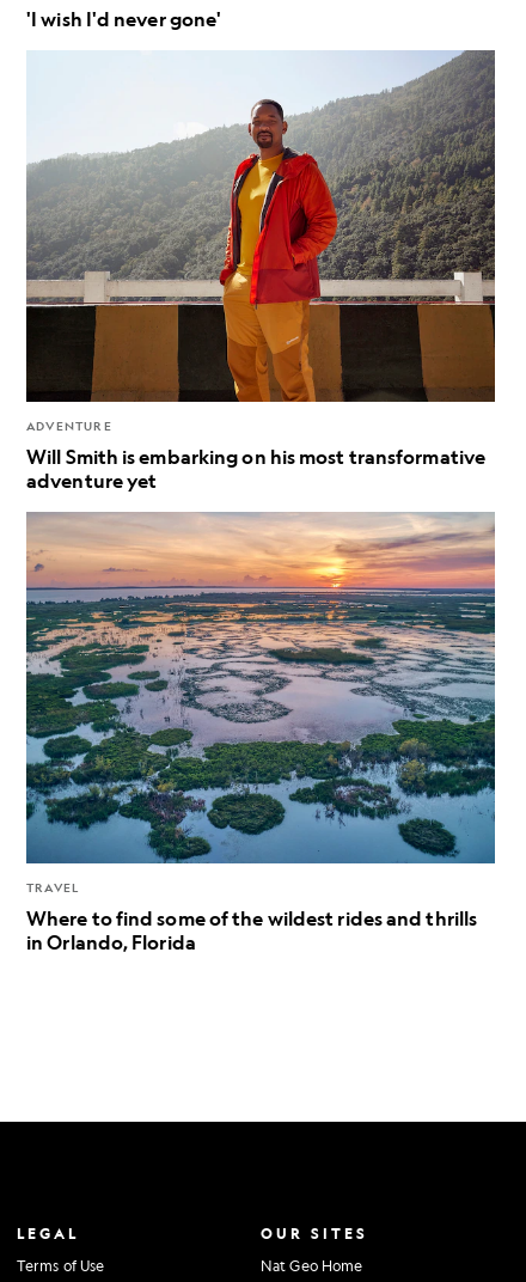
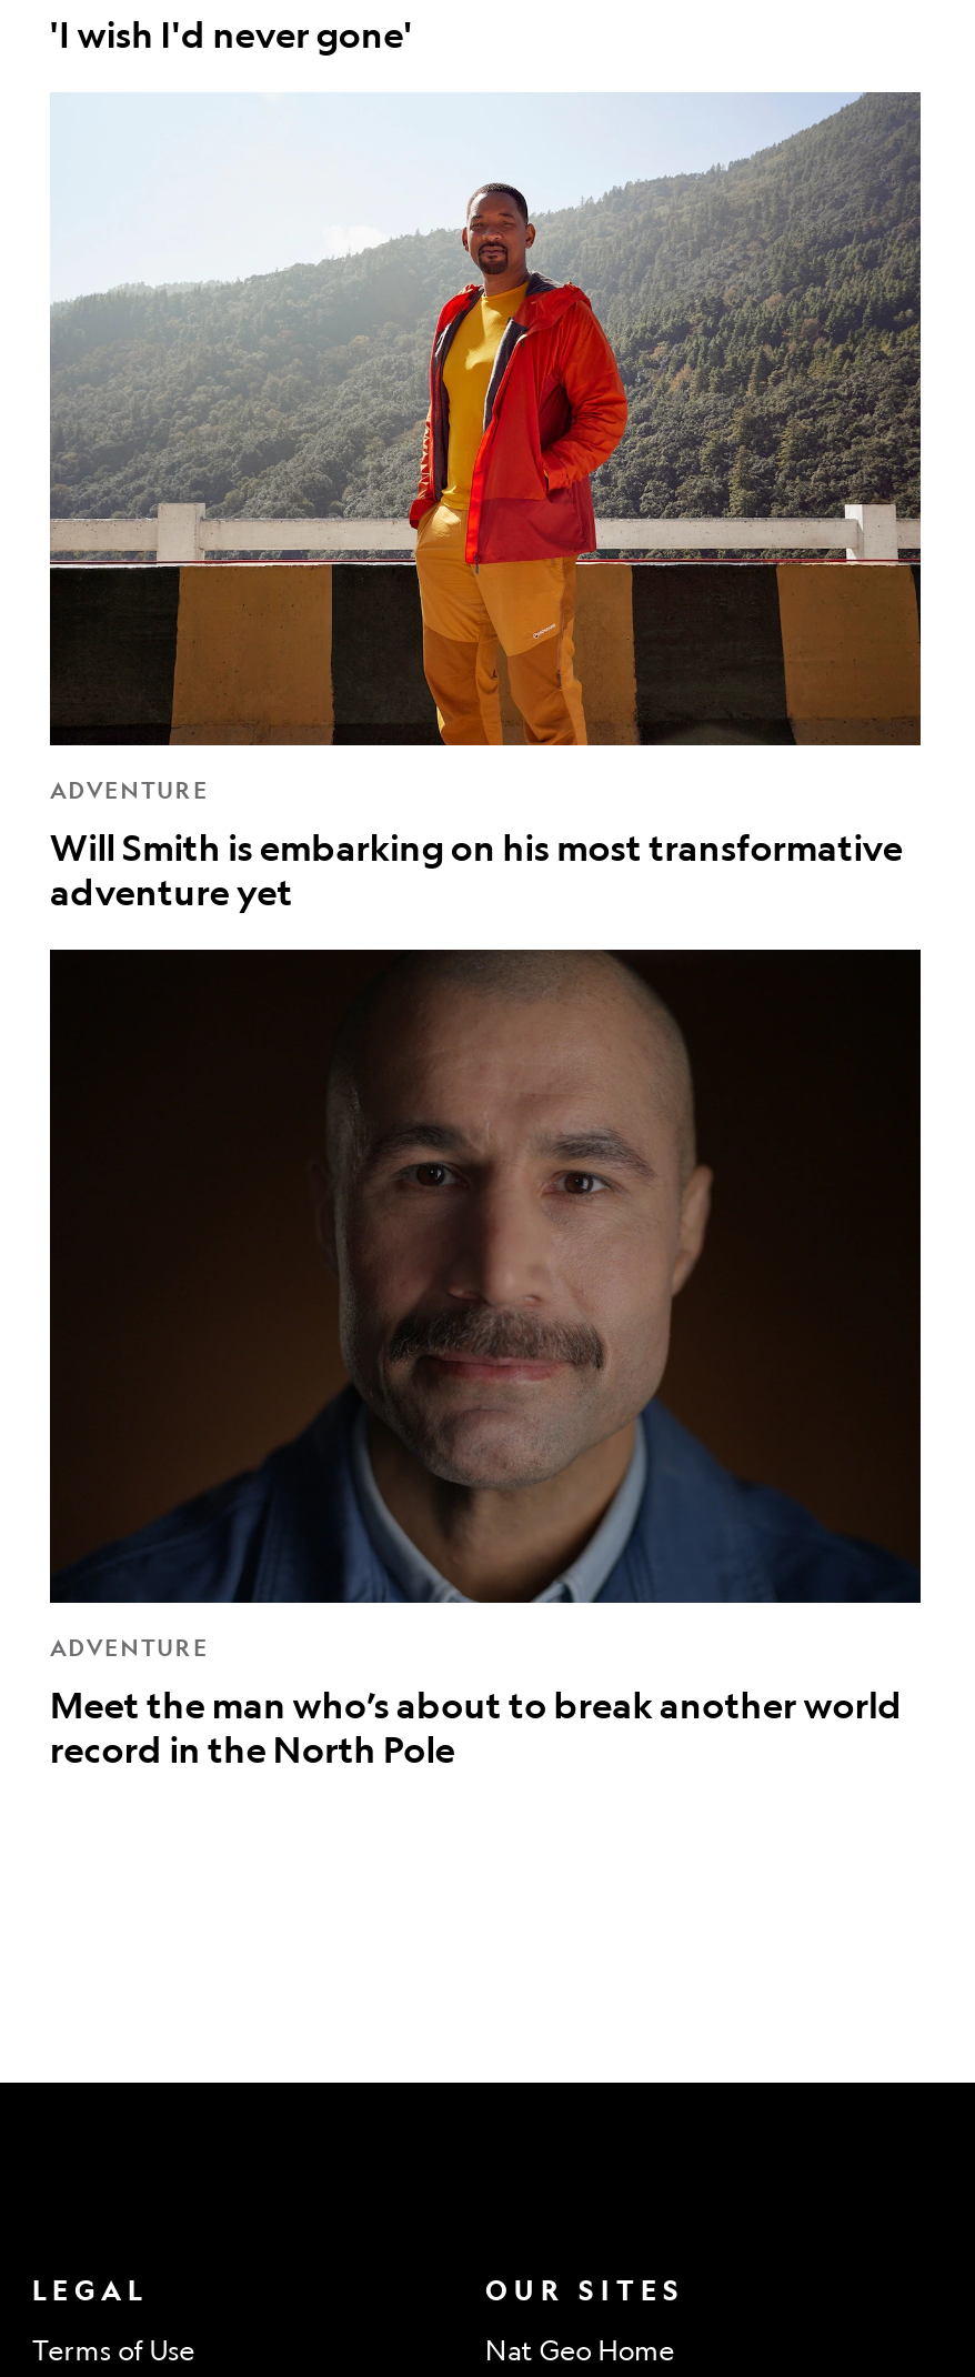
[25,512,496,954] [image] | TRAVEL | Where to find some of the wildest rides and thrills | in Orlando, Florida -> [48,947,923,1772] [image] | ADVENTURE | Meet the man who’s about to break another world | record in the North Pole

